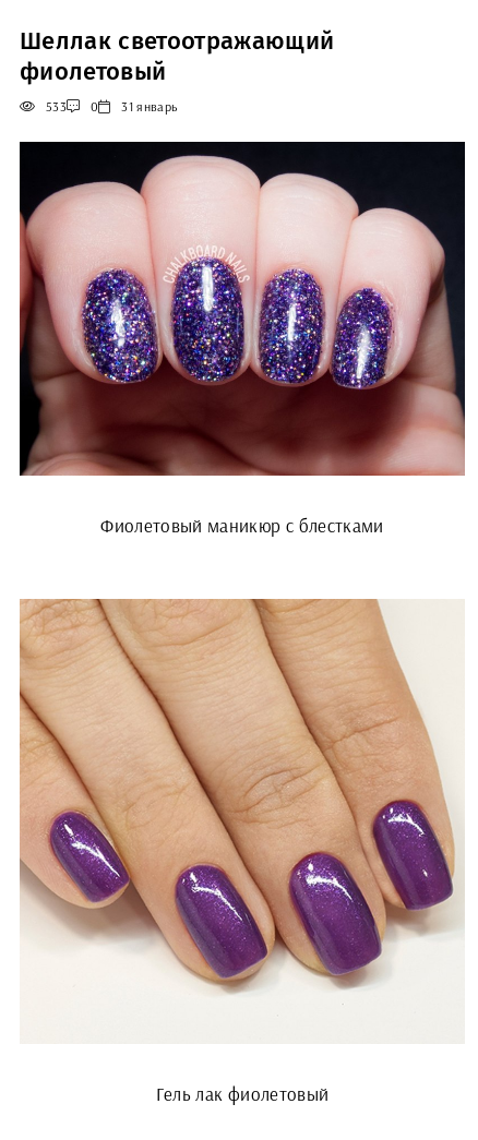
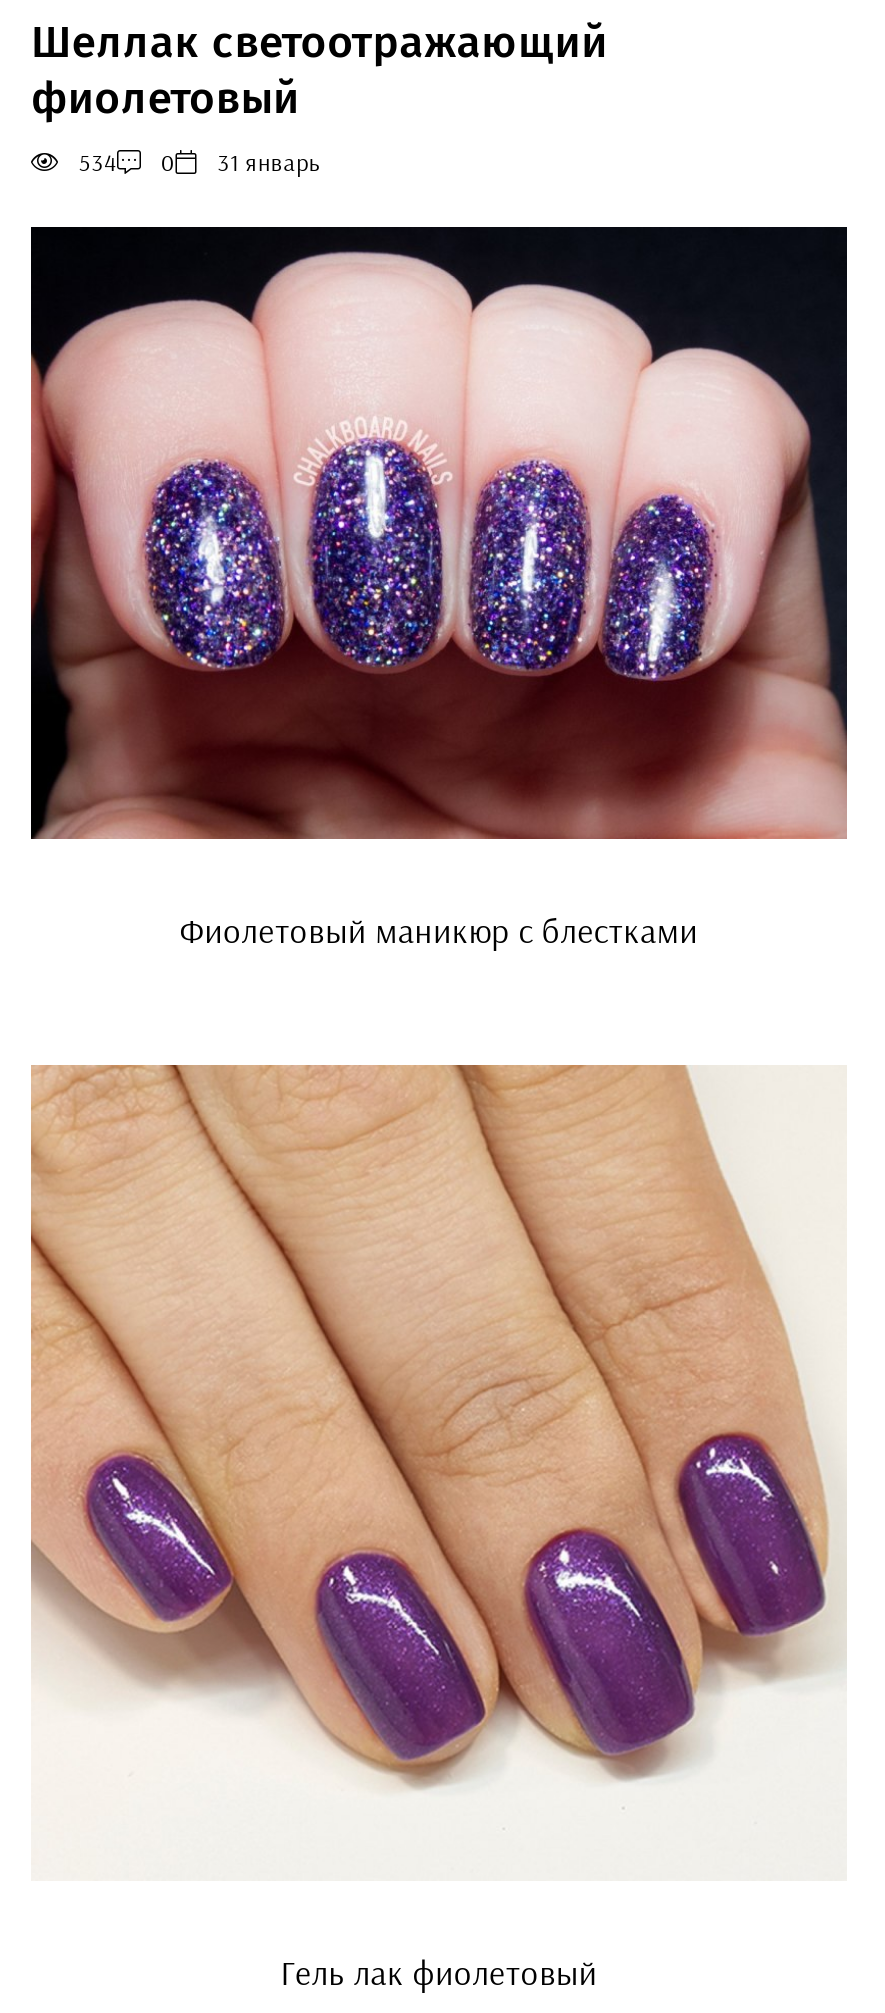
[46,98,177,115] 533 0 31 январь -> [79,147,319,177] 534 0 31 январь

